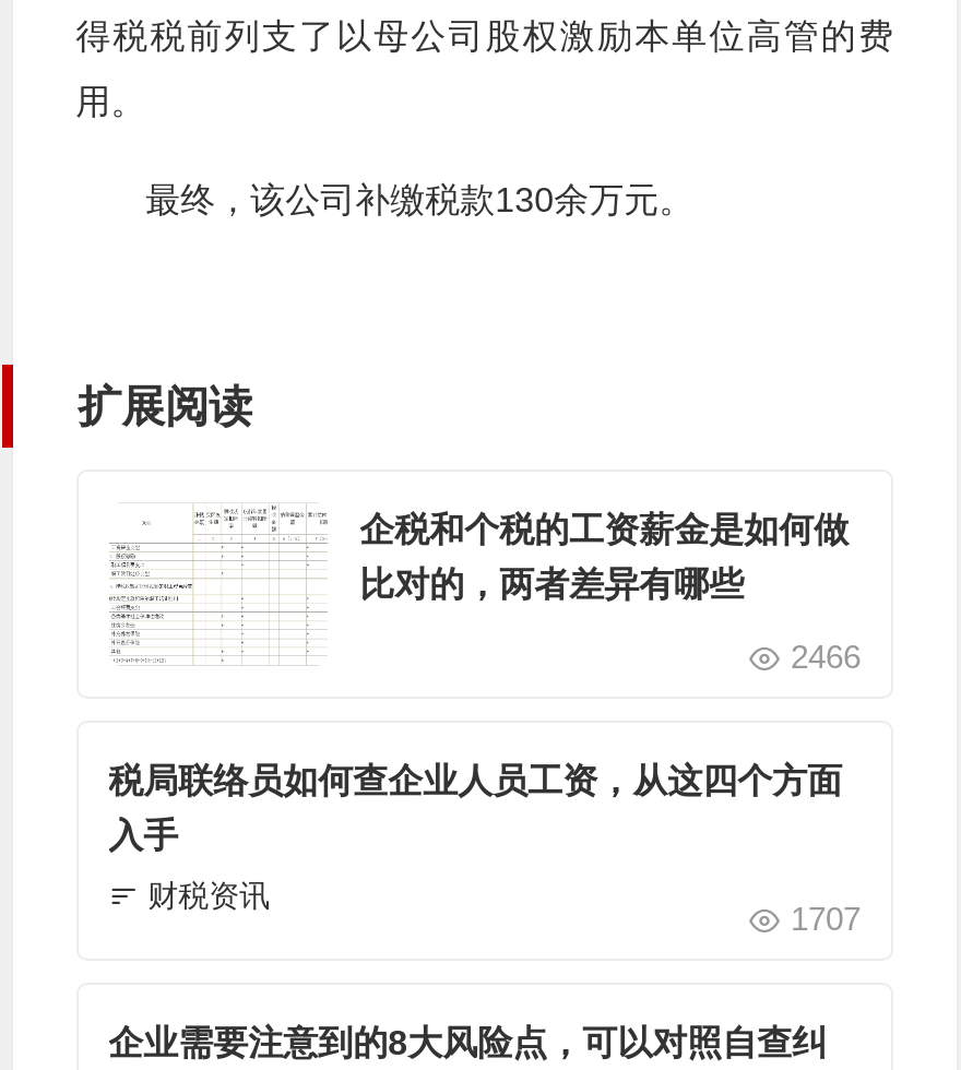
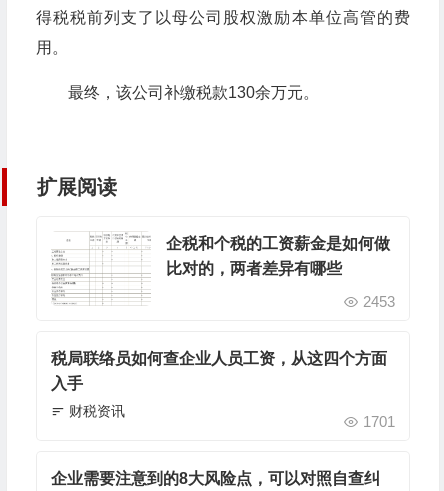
[791,638,861,675] 2466 -> [363,293,395,310] 2453
[791,900,861,937] 1707 -> [363,413,395,430] 1701

